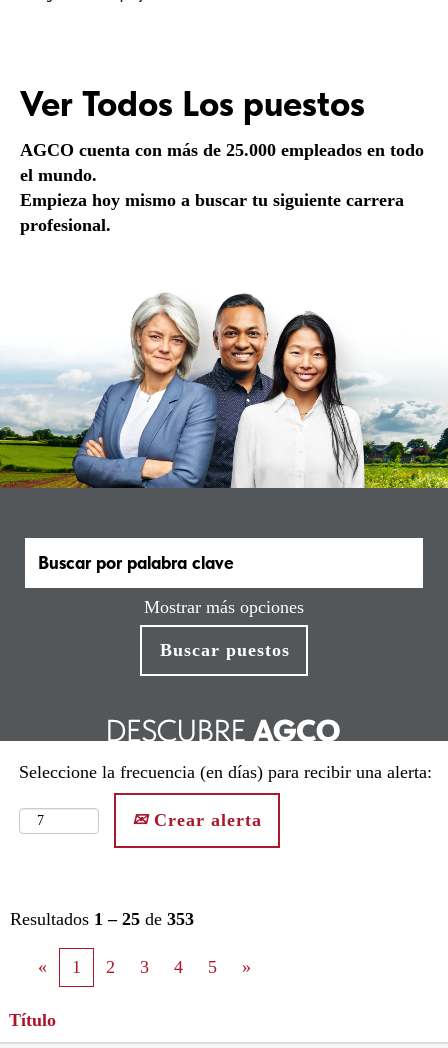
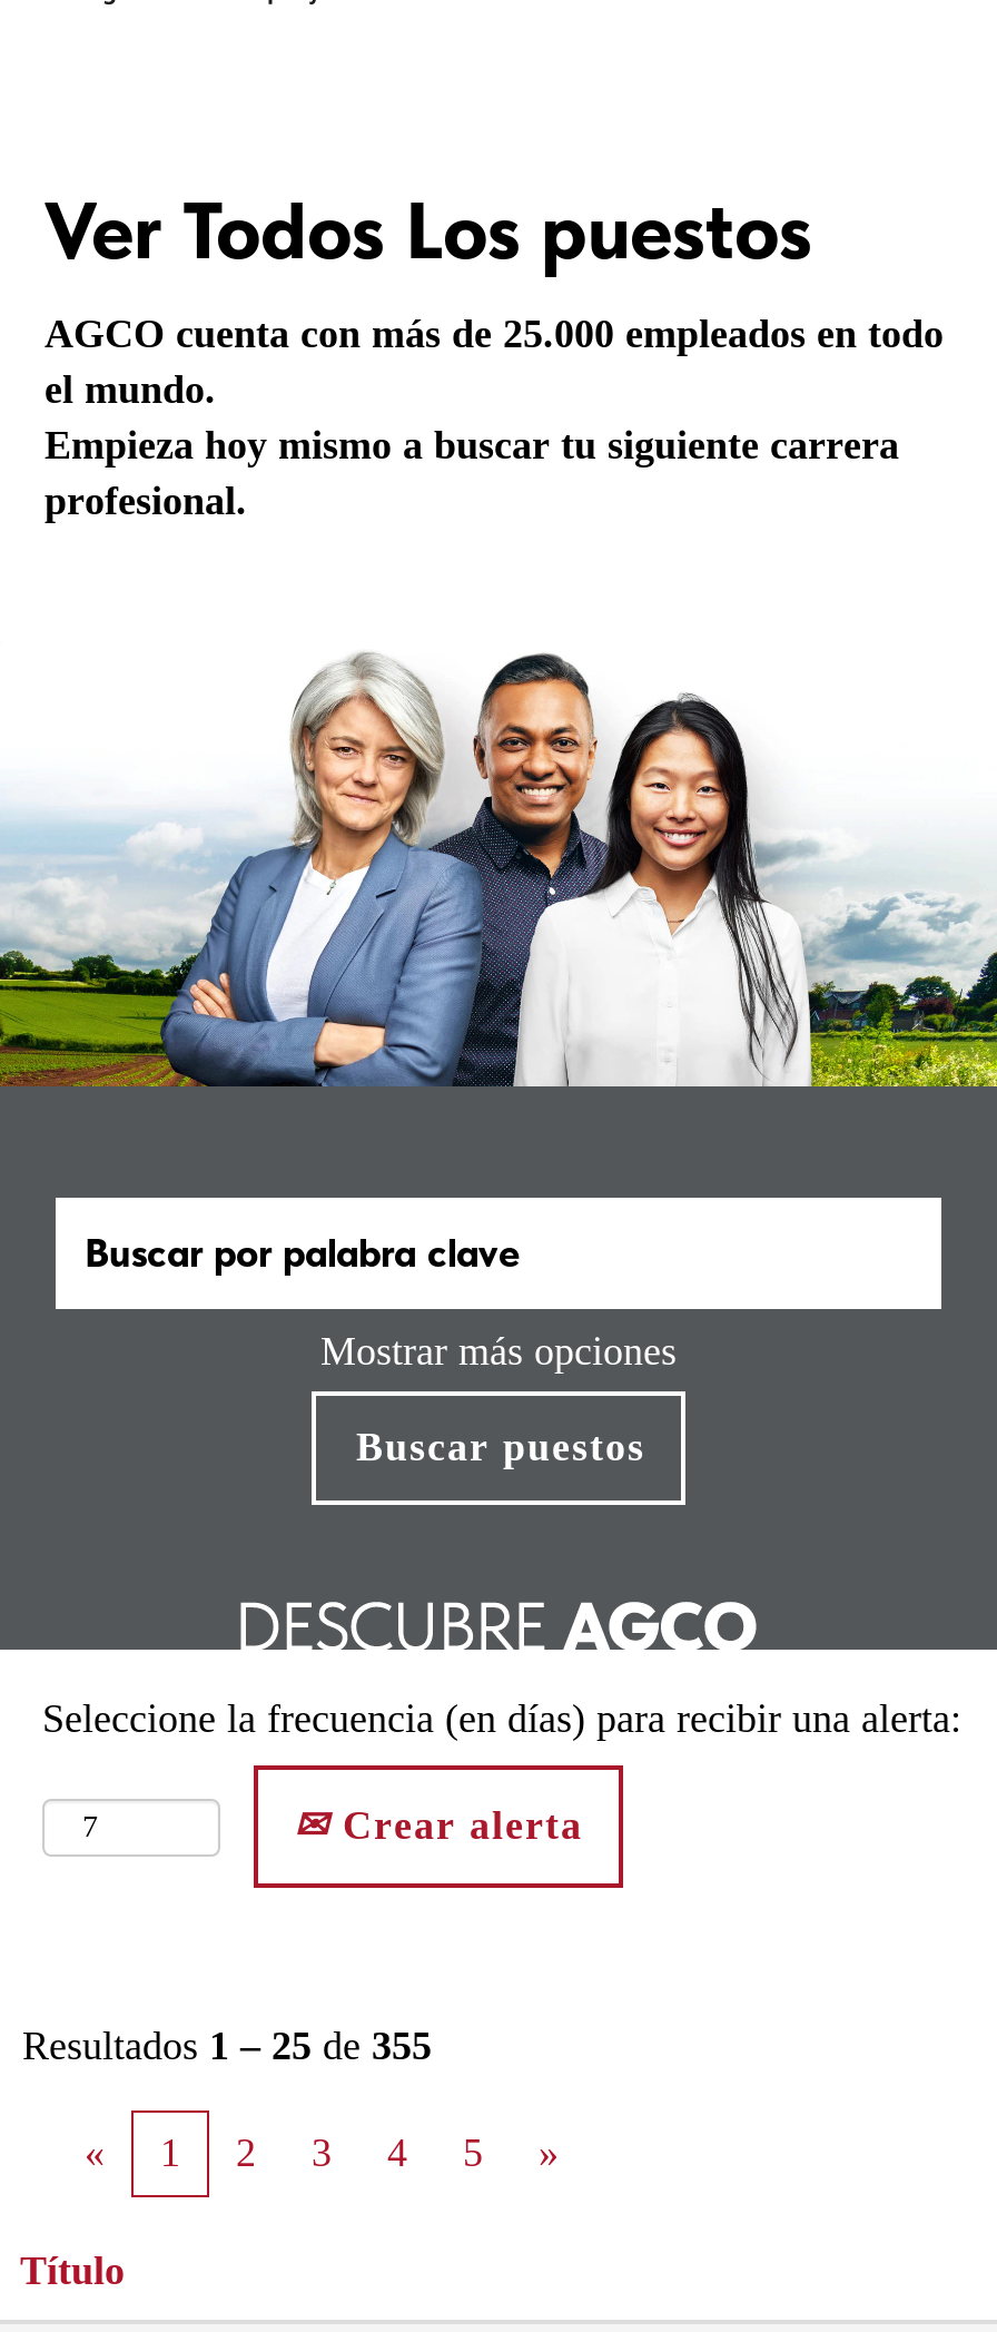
[10,909,194,929] Resultados 1 – 25 de 353 -> [22,2024,432,2068] Resultados 1 – 25 de 355

